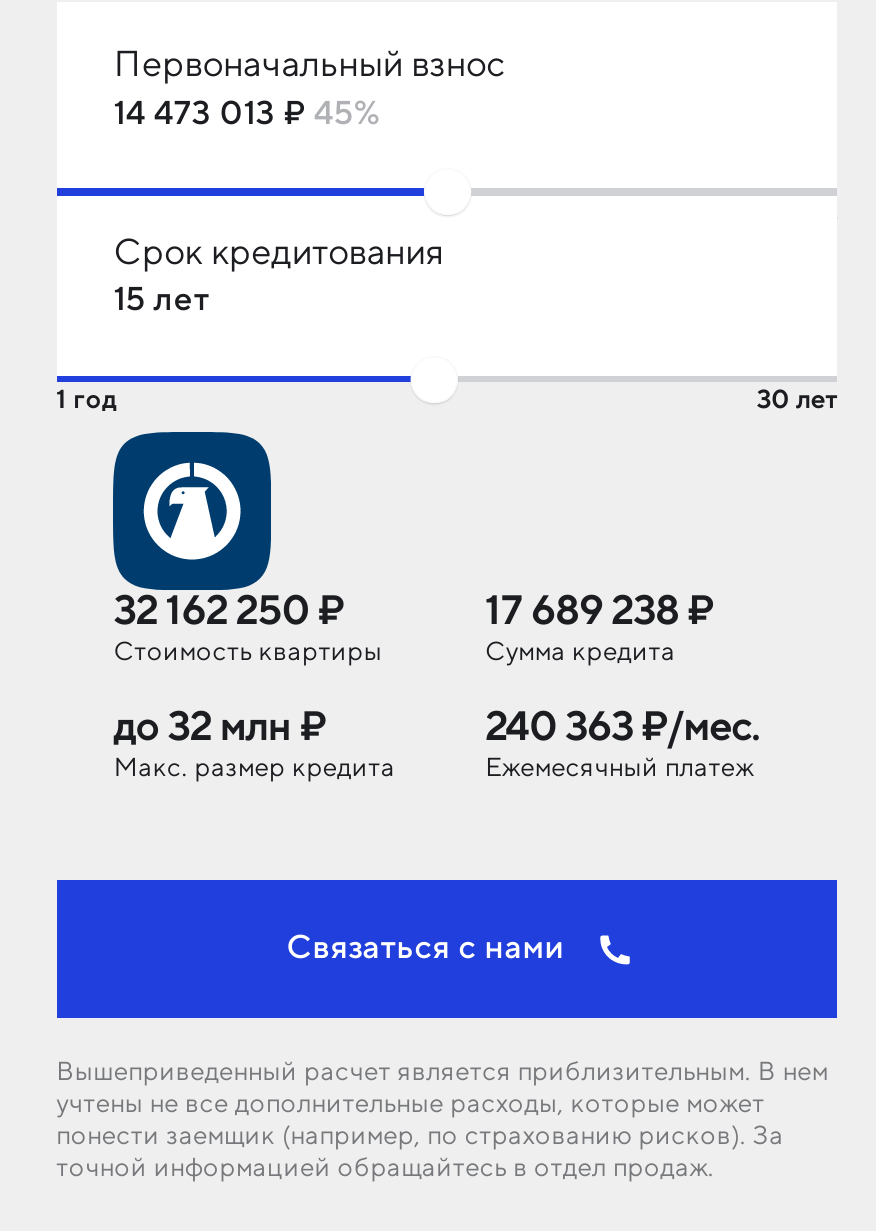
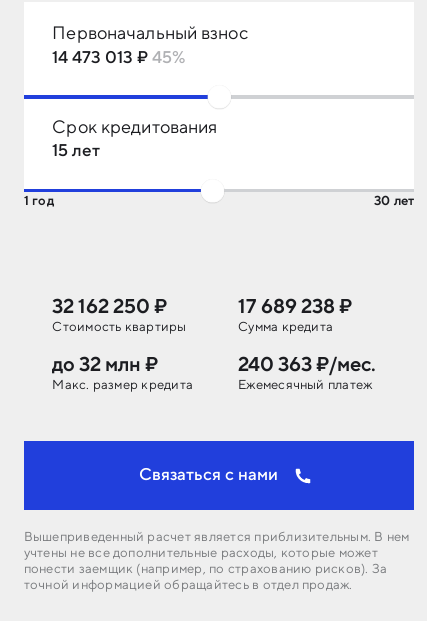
[111,430,273,582] [image] -> none

